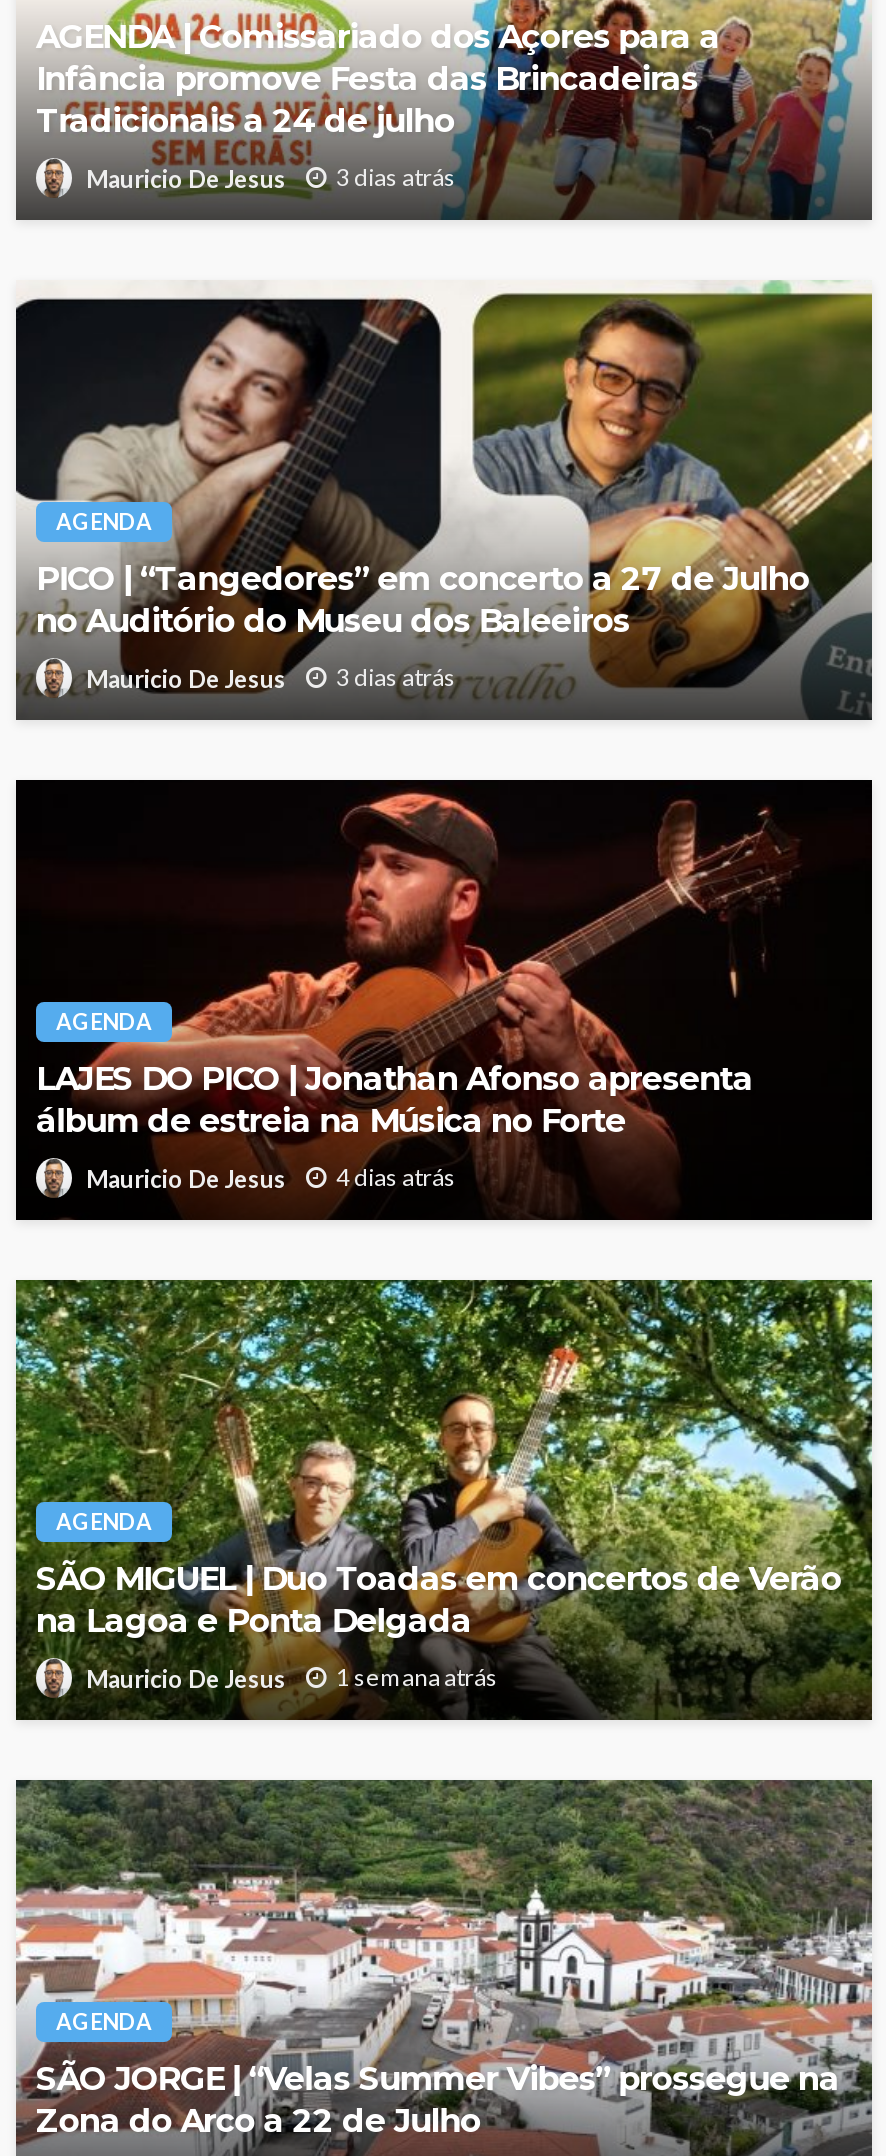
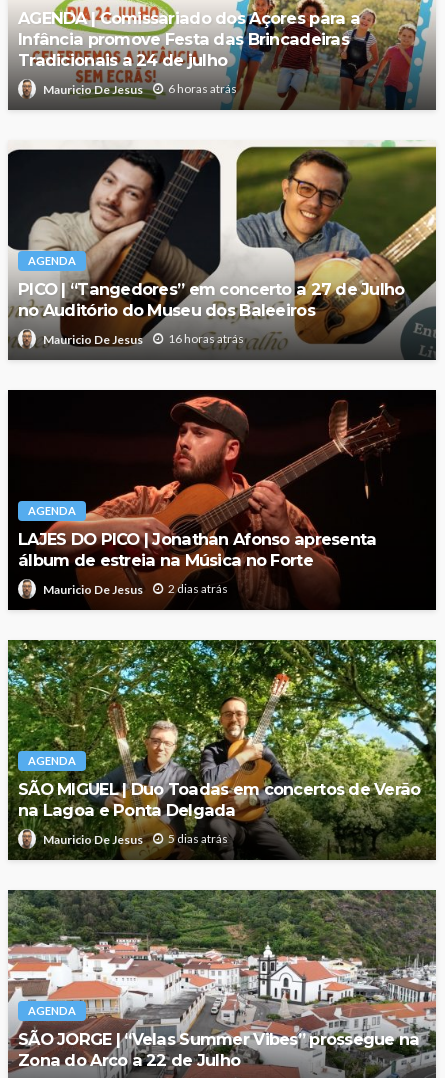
[86,162,456,193] Mauricio De Jesus 3 dias atrás -> [43,81,237,97] Mauricio De Jesus 6 horas atrás
[86,662,456,693] Mauricio De Jesus 3 dias atrás -> [43,331,244,347] Mauricio De Jesus 16 horas atrás
[86,1162,456,1193] Mauricio De Jesus 4 dias atrás -> [43,581,228,597] Mauricio De Jesus 2 dias atrás
[86,1662,498,1693] Mauricio De Jesus 1 semana atrás -> [43,831,228,847] Mauricio De Jesus 5 dias atrás

